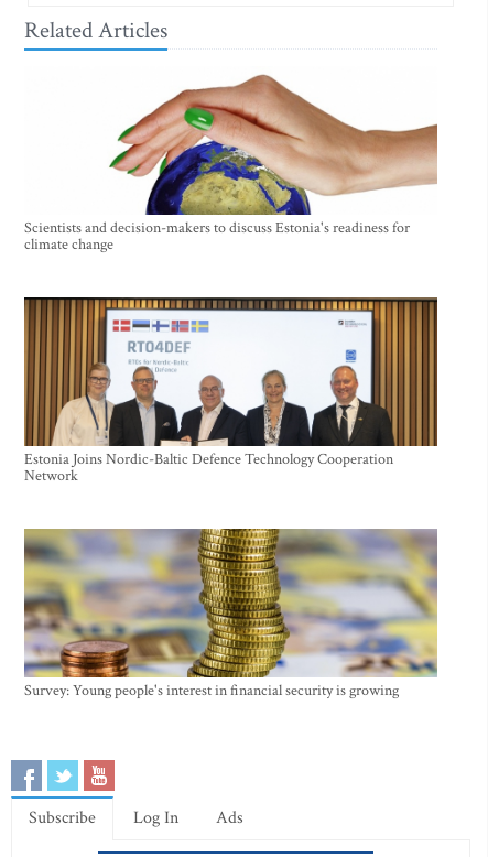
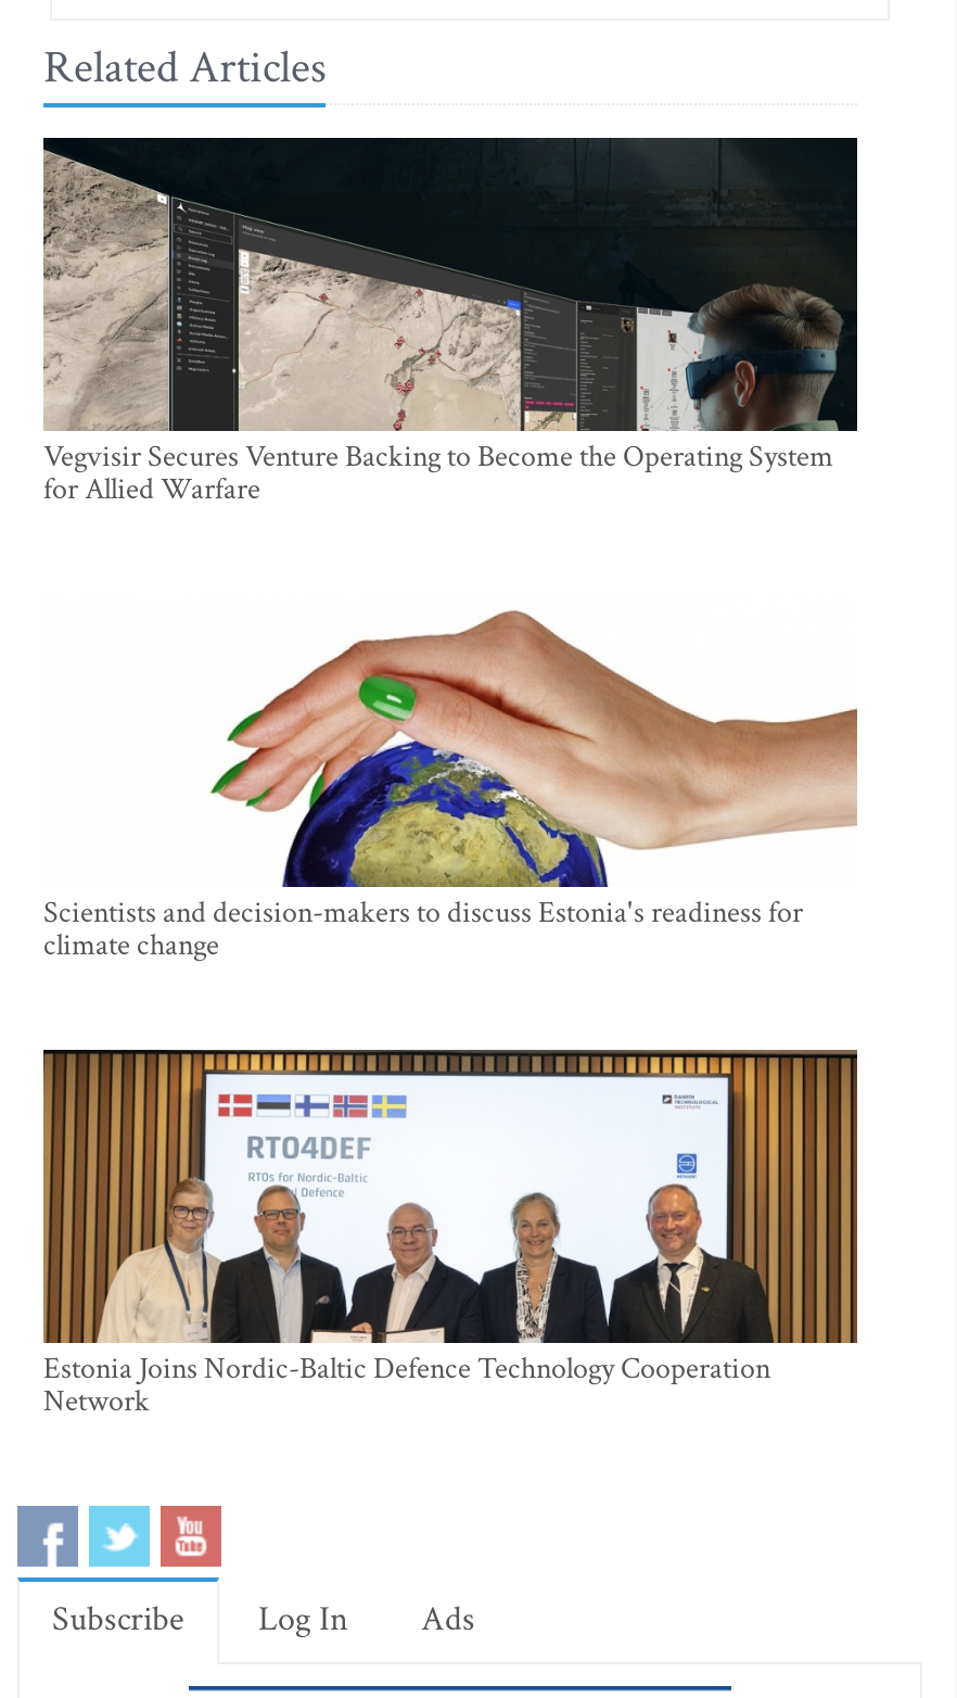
none -> [41,136,859,509] [image] | Vegvisir Secures Venture Backing to Become the Operating System | for Allied Warfare
moved [24,70,438,486] -> [43,603,859,1421]: [image] | Scientists and decision-makers to discuss Estonia's readiness for | climate change | Estonia Joins Nordic-Baltic Defence Technology Cooperation | Network
[23,528,438,701] [image] | Survey: Young people's interest in financial security is growing -> none

